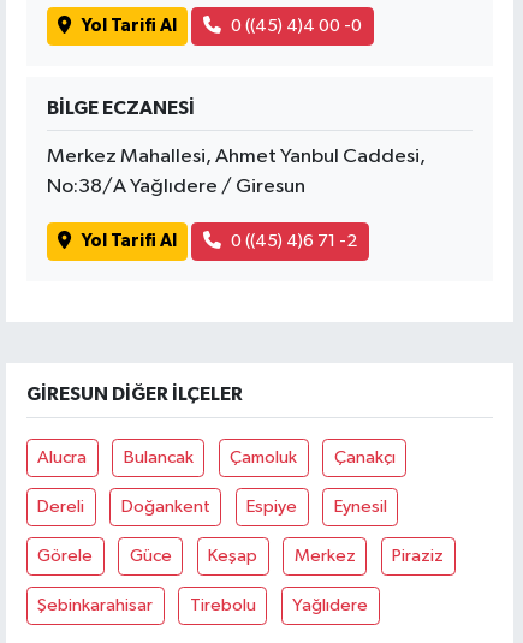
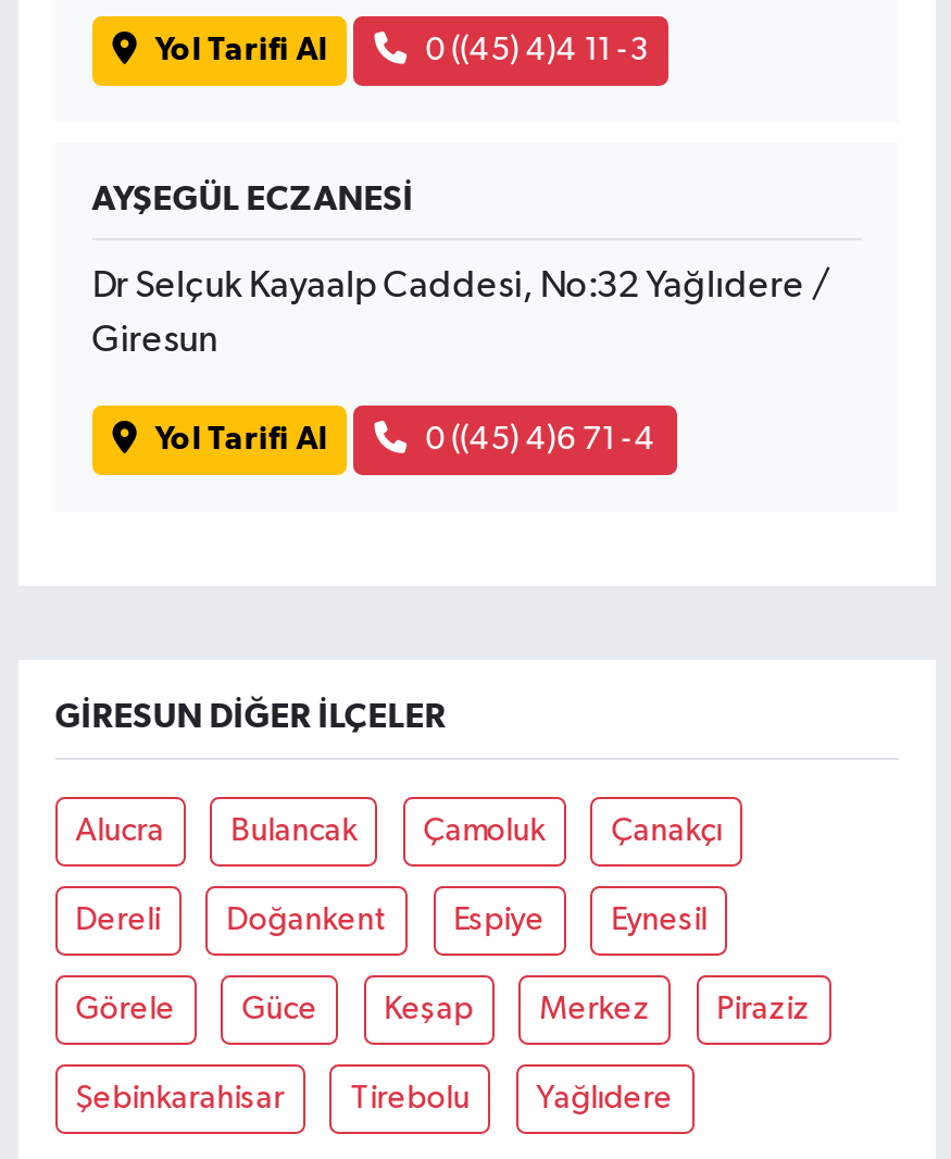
[231,17,362,35] 0 ((45) 4)4 00 -0 -> [425,34,647,66] 0 ((45) 4)4 11 -3
[47,98,195,117] BİLGE ECZANESİ -> [92,181,414,216] AYŞEGÜL ECZANESİ
[47,146,425,167] Merkez Mahallesi, Ahmet Yanbul Caddesi, -> [92,268,831,305] Dr Selçuk Kayaalp Caddesi, No:32 Yağlıdere /
[47,176,305,197] No:38/A Yağlıdere / Giresun -> [92,322,218,359] Giresun
[231,232,357,250] 0 ((45) 4)6 71 -2 -> [425,423,656,456] 0 ((45) 4)6 71 -4

